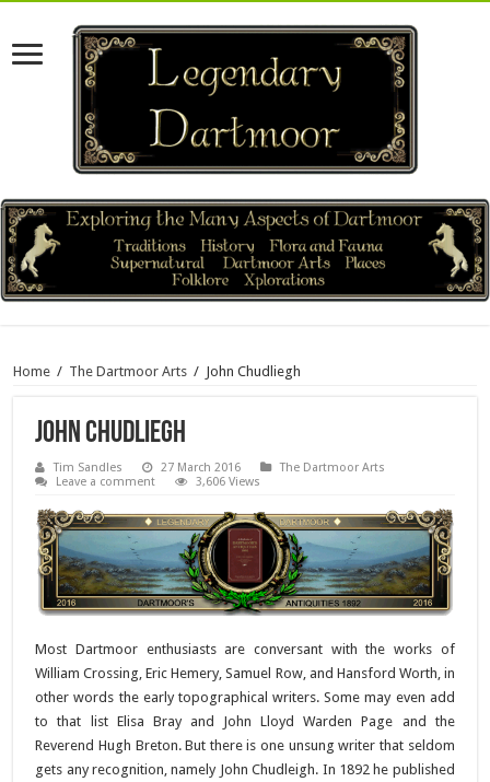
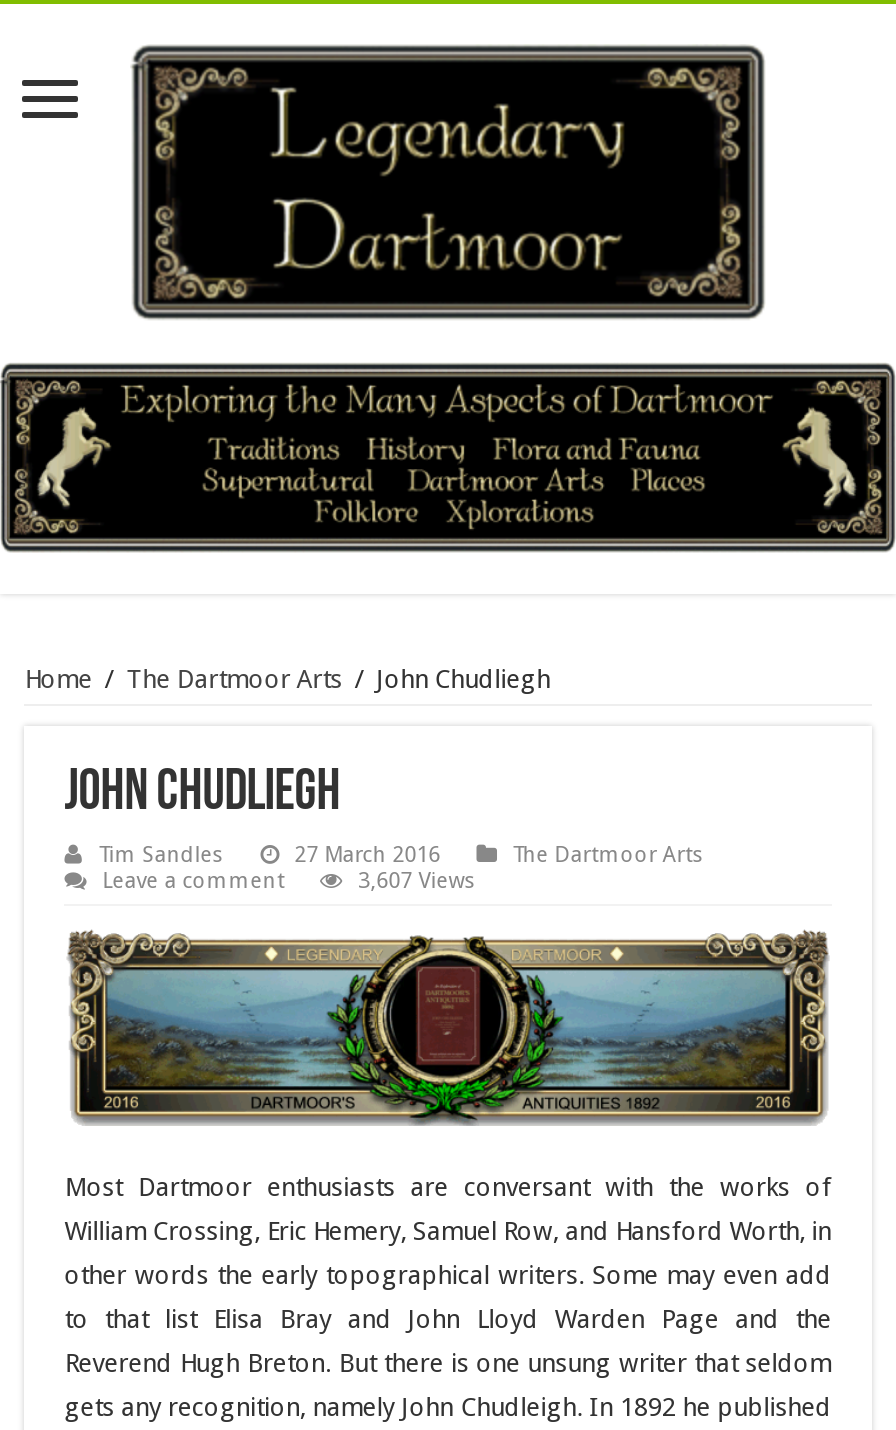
[196,474,261,489] 3,606 Views -> [358,868,476,894] 3,607 Views

